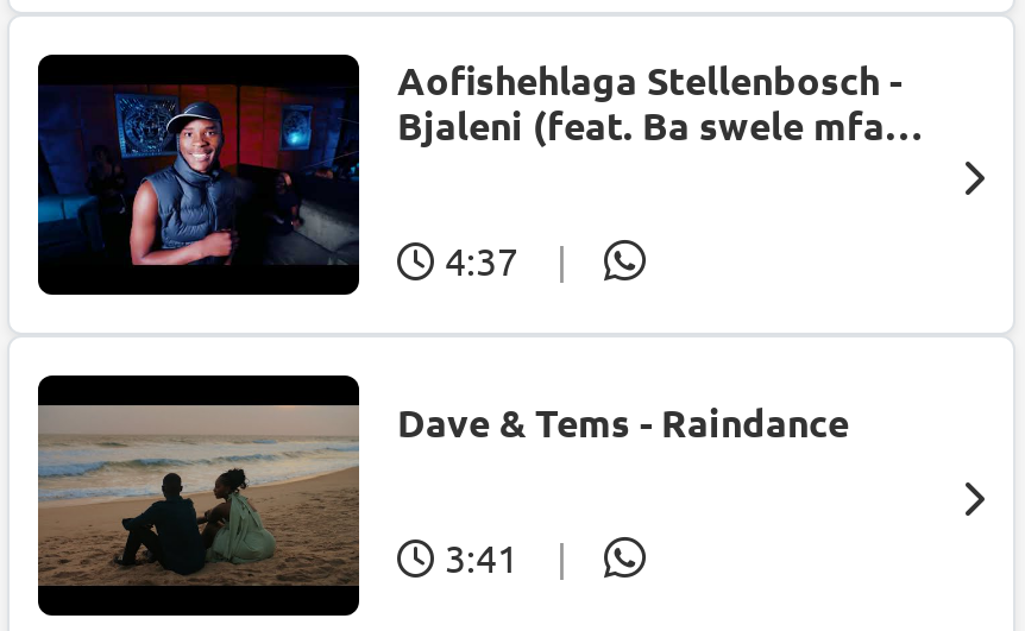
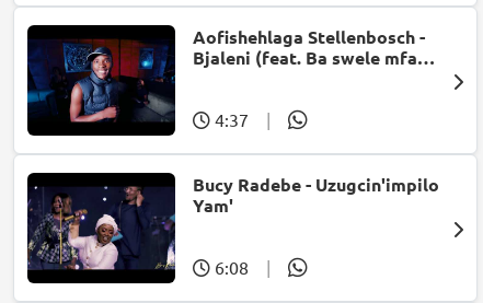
[36,398,849,620] [image] | Dave & Tems - Raindance -> [26,173,439,294] [image] | Bucy Radebe - Uzugcin'impilo | Yam'
[445,533,518,581] 3:41 -> [215,256,249,278] 6:08

